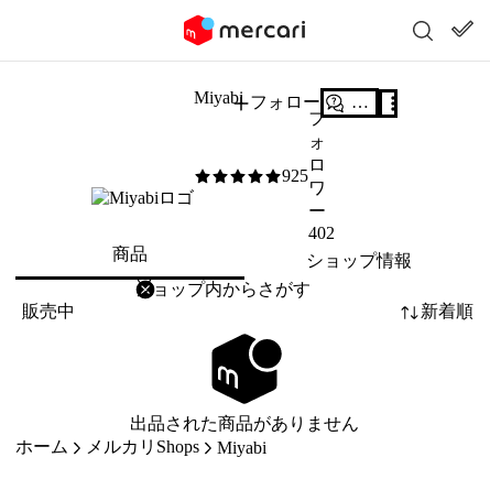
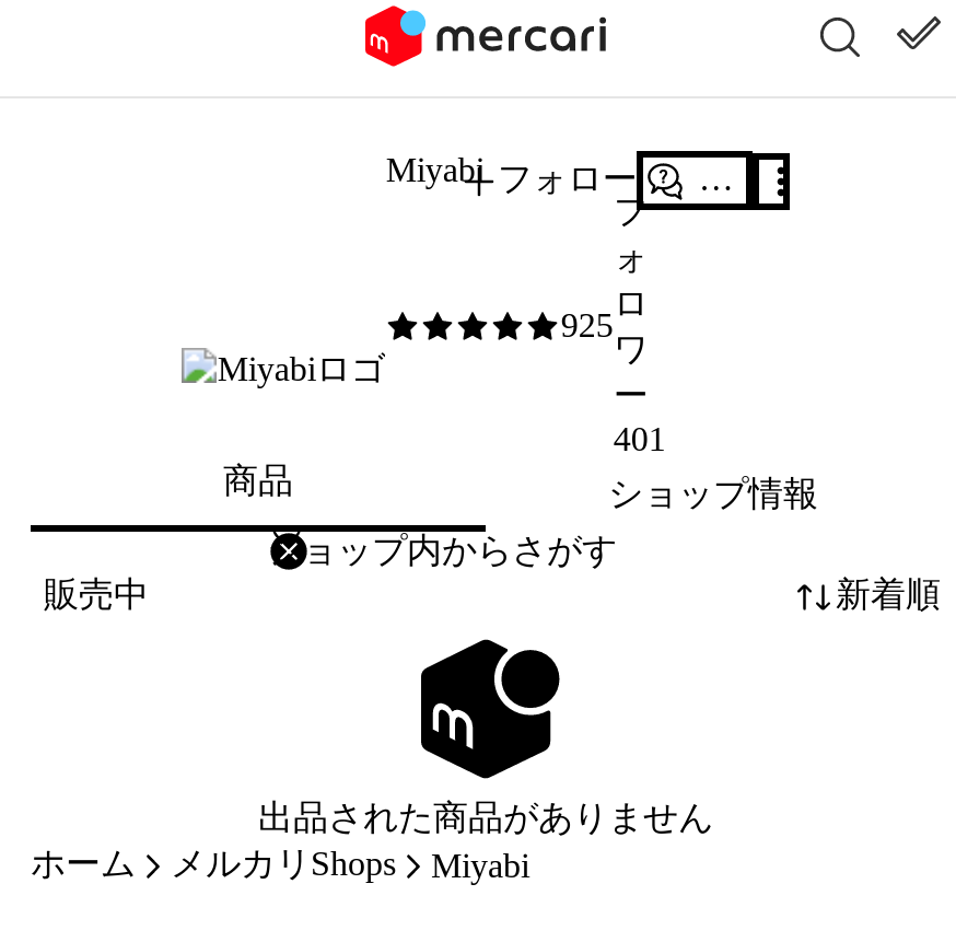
[309,224,335,242] 402 -> [613,420,666,457] 401

